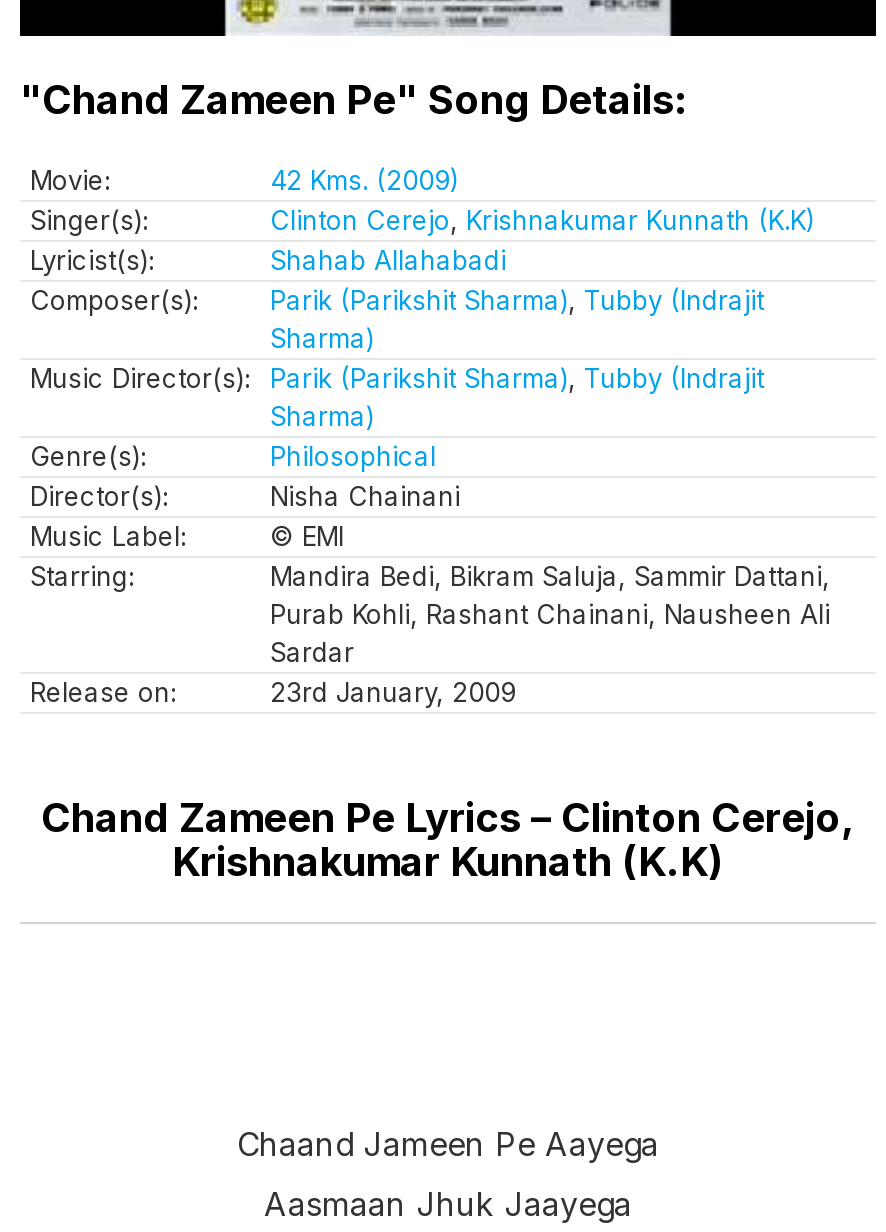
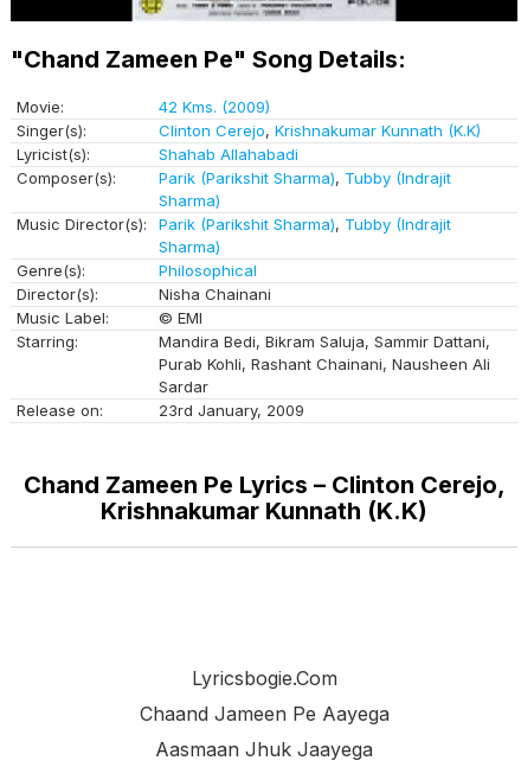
none -> [191,666,337,690] Lyricsbogie.com

